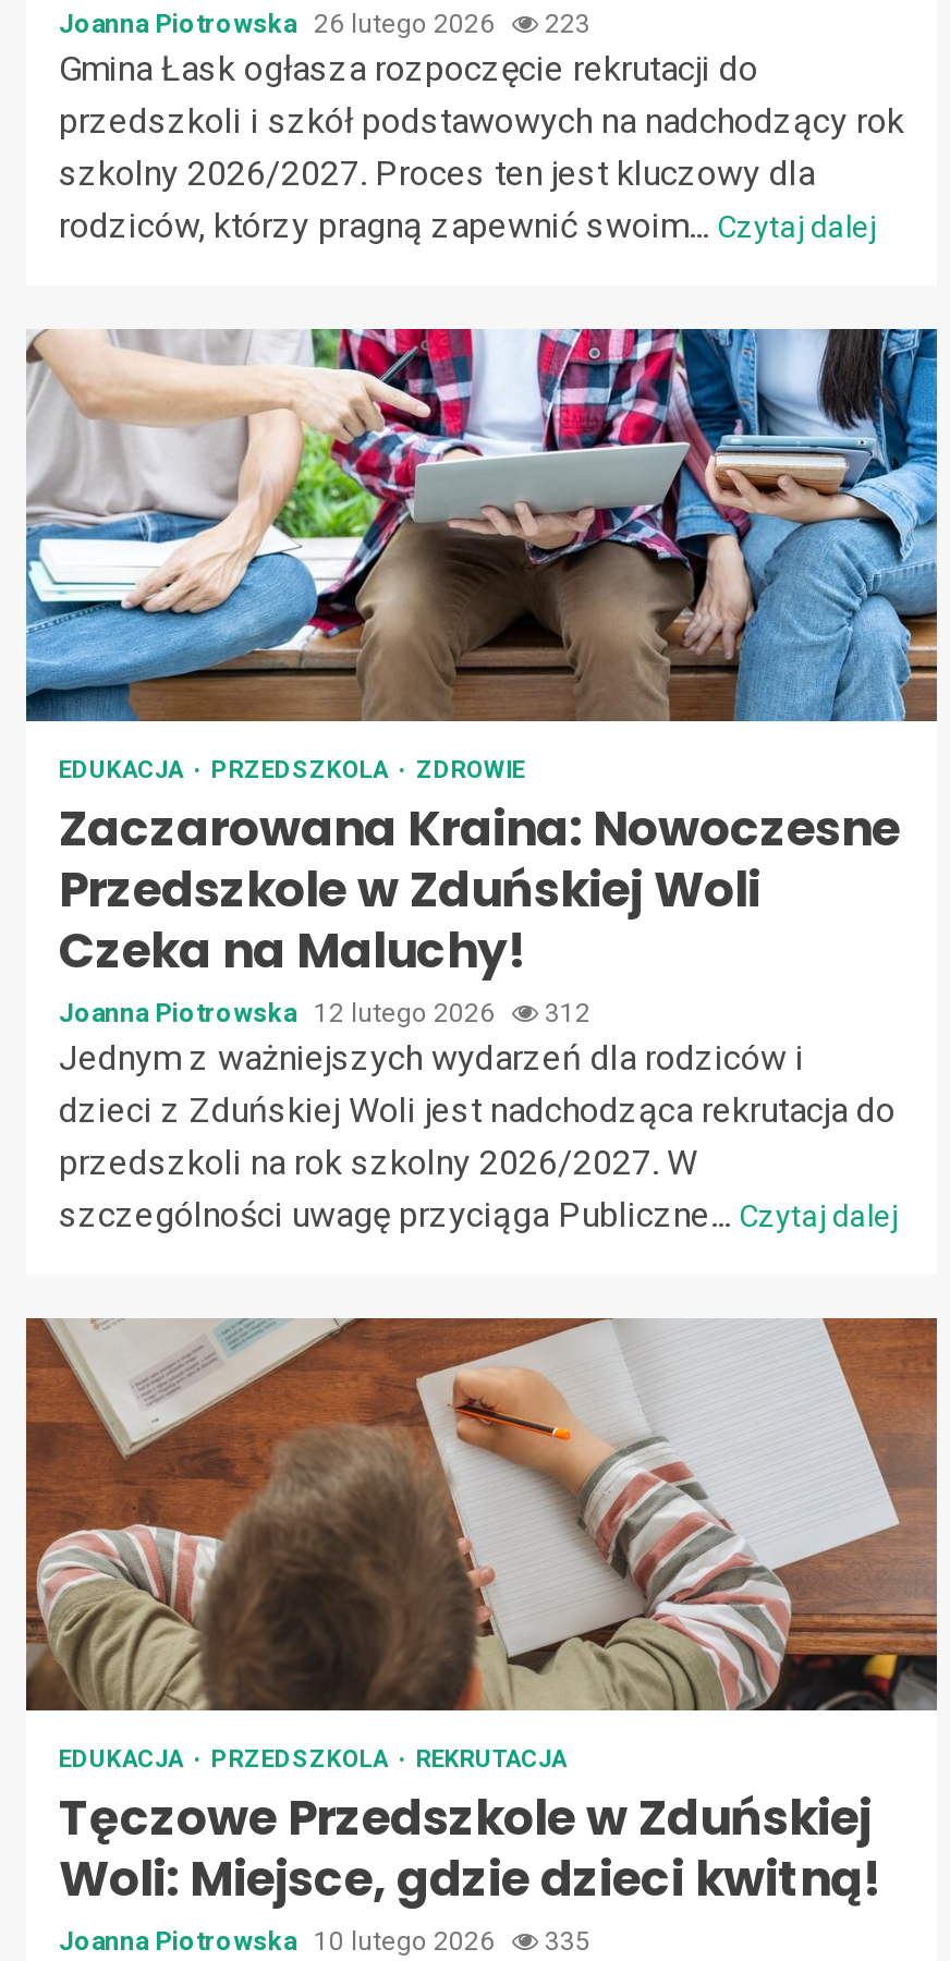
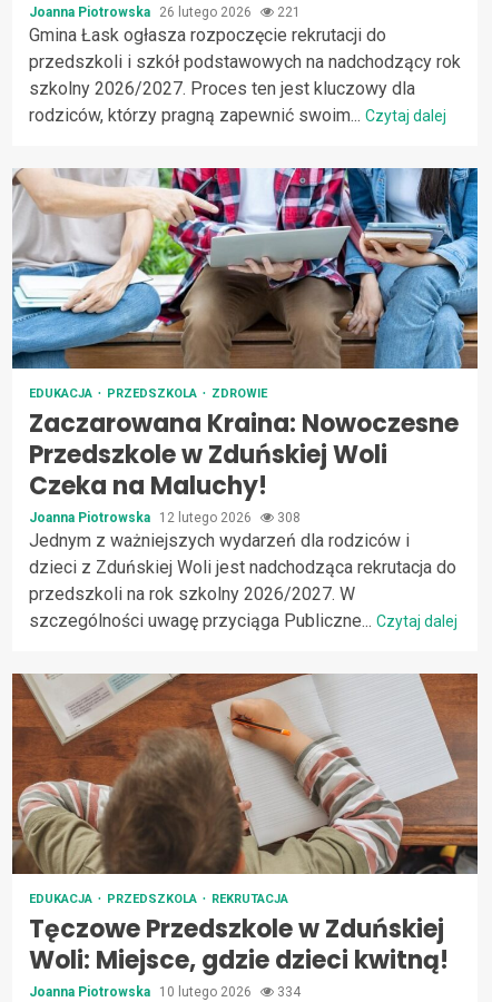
[59,9,590,39] Joanna Piotrowska 26 lutego 2026 223 -> [29,4,301,20] Joanna Piotrowska 26 lutego 2026 221
[59,998,590,1028] Joanna Piotrowska 12 lutego 2026 312 -> [29,510,301,525] Joanna Piotrowska 12 lutego 2026 308
[59,1926,590,1957] Joanna Piotrowska 10 lutego 2026 335 -> [29,984,301,1000] Joanna Piotrowska 10 lutego 2026 334

